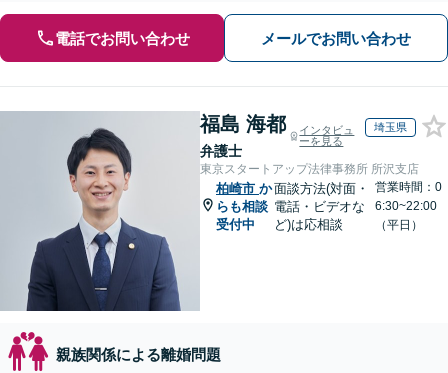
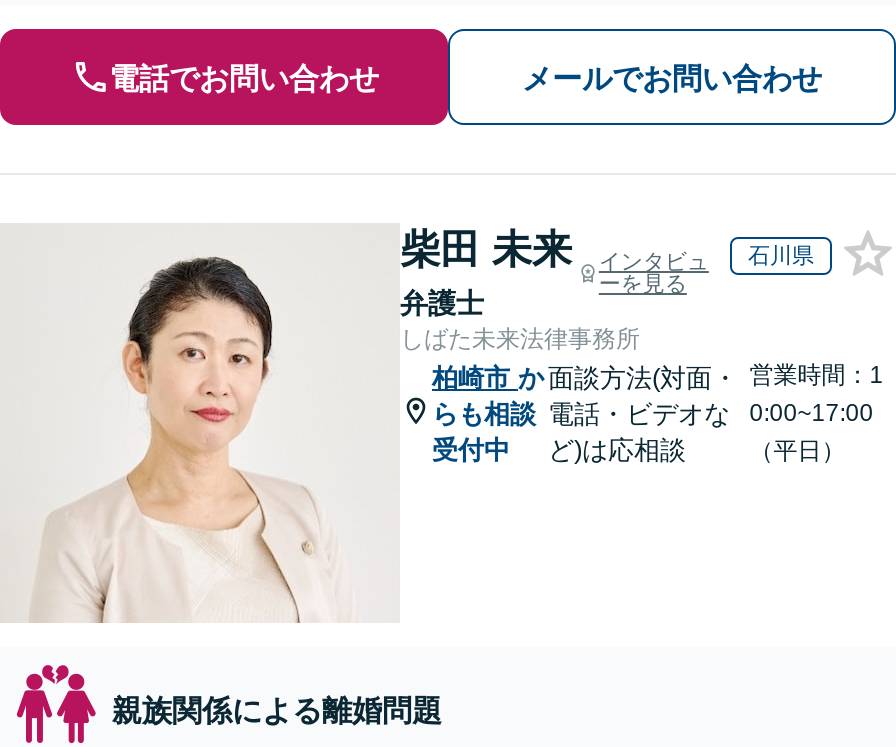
[3,112,286,312] [image] | 福島 海都 -> [6,227,572,623] [image] | 柴田 未来
[374,120,407,132] 埼玉県 -> [748,242,814,266] 石川県
[200,162,419,176] 東京スタートアップ法律事務所 所沢支店 -> [400,325,640,353] しばた未来法律事務所
[216,180,442,195] 柏崎市か 面談方法(対面・ 営業時間：0 -> [432,361,883,392] 柏崎市か 面談方法(対面・ 営業時間：1
[216,198,437,213] らも相談 電話・ビデオな 6:30~22:00 -> [432,398,873,428] らも相談 電話・ビデオな 0:00~17:00

